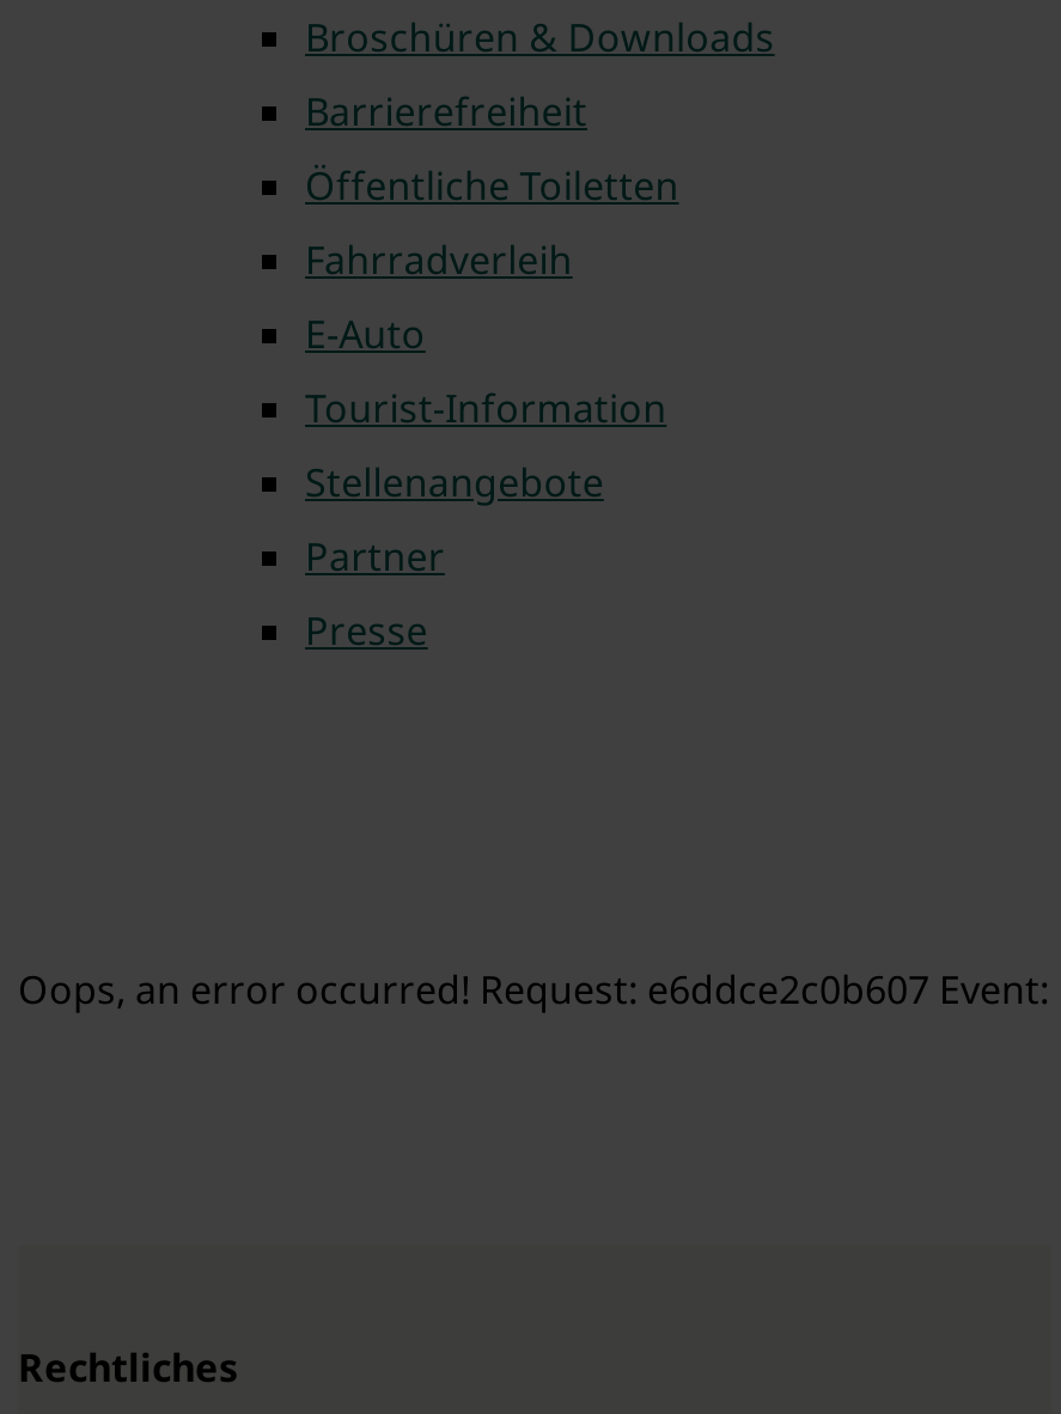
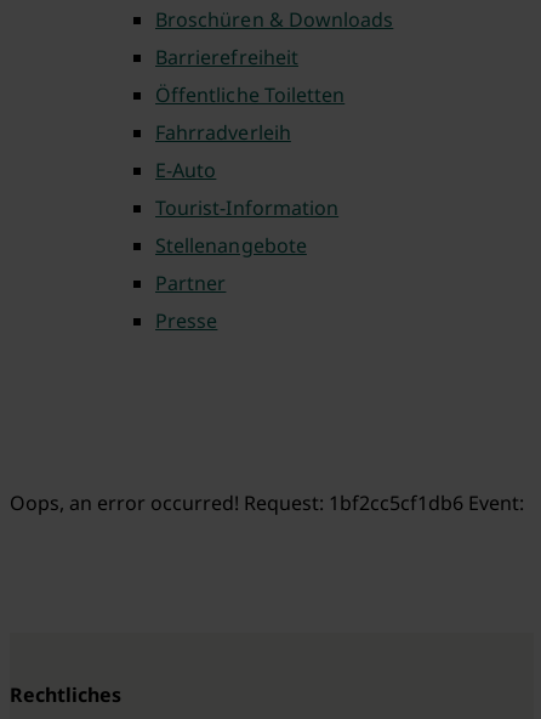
[18,963,1049,1015] Oops, an error occurred! Request: e6ddce2c0b607 Event: -> [10,489,524,516] Oops, an error occurred! Request: 1bf2cc5cf1db6 Event:

